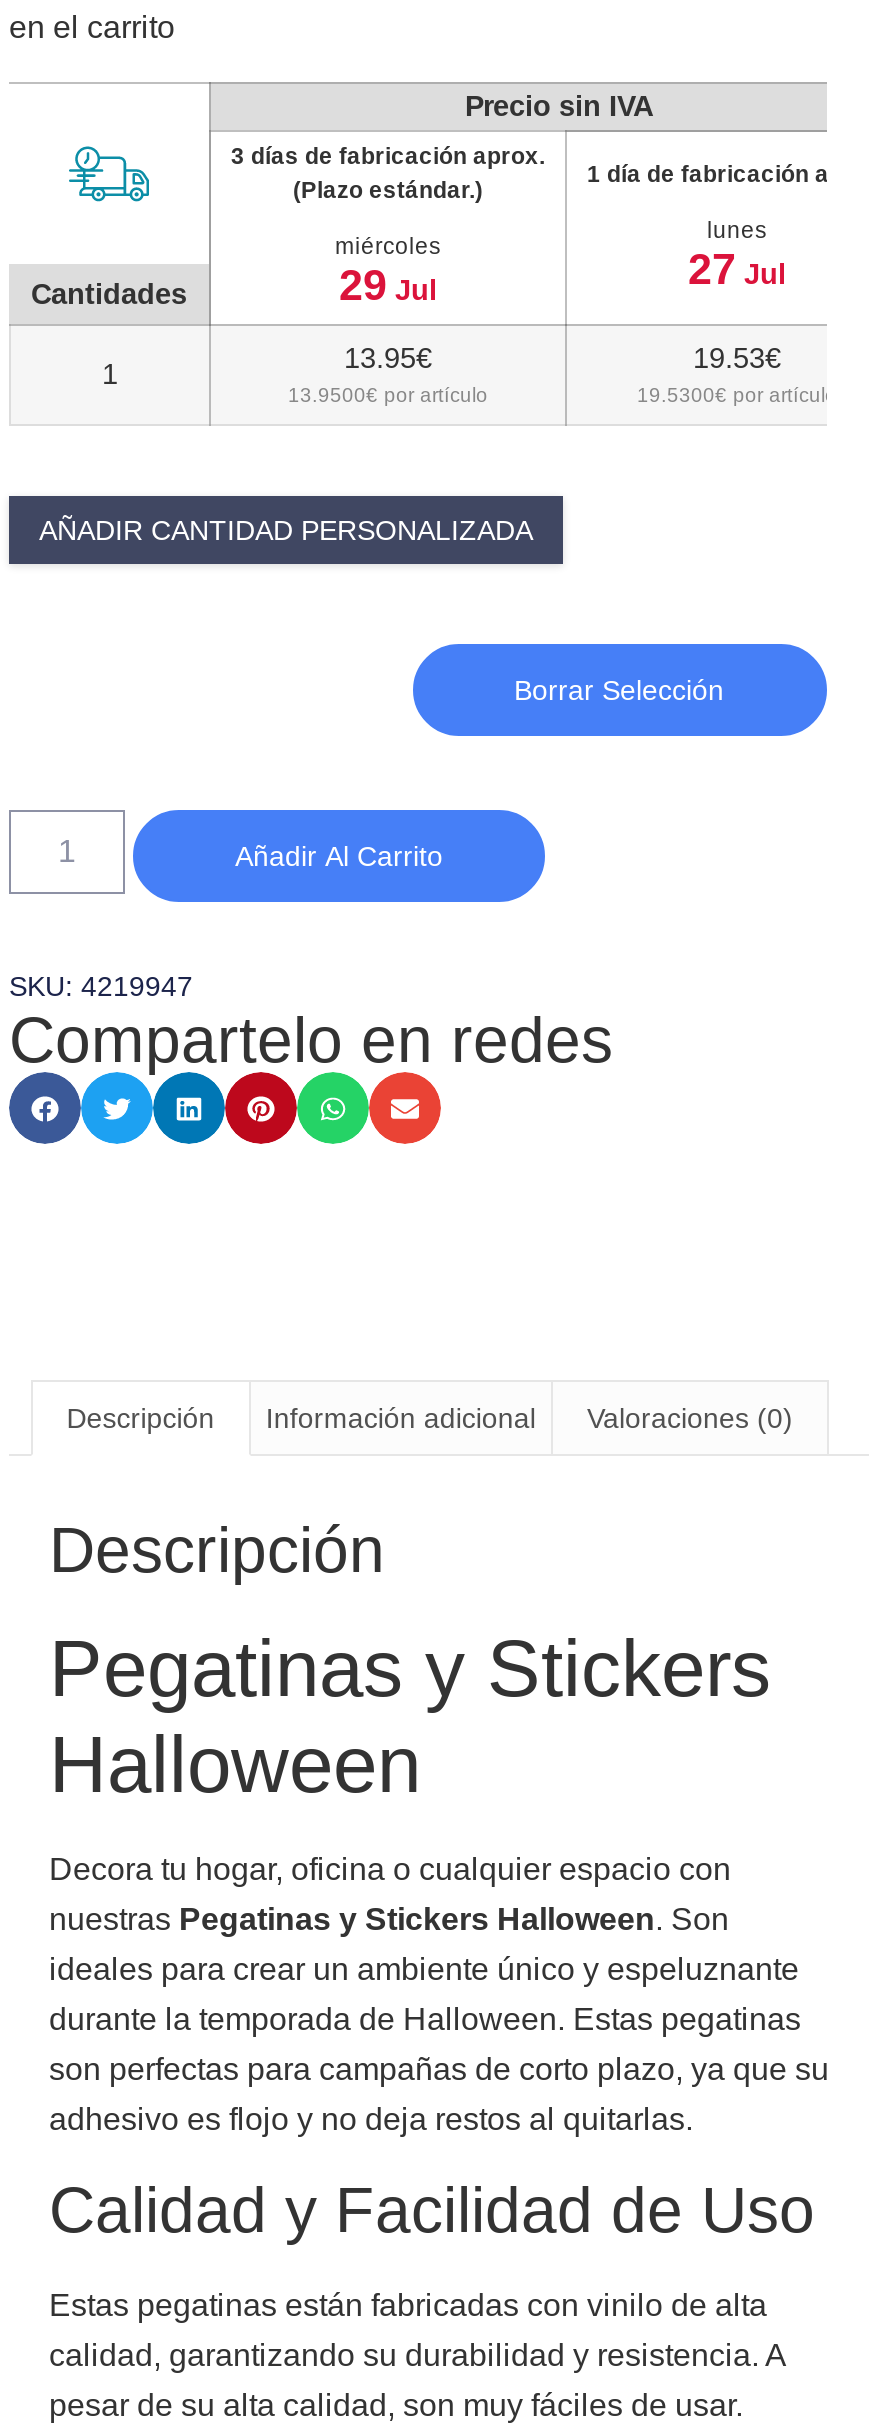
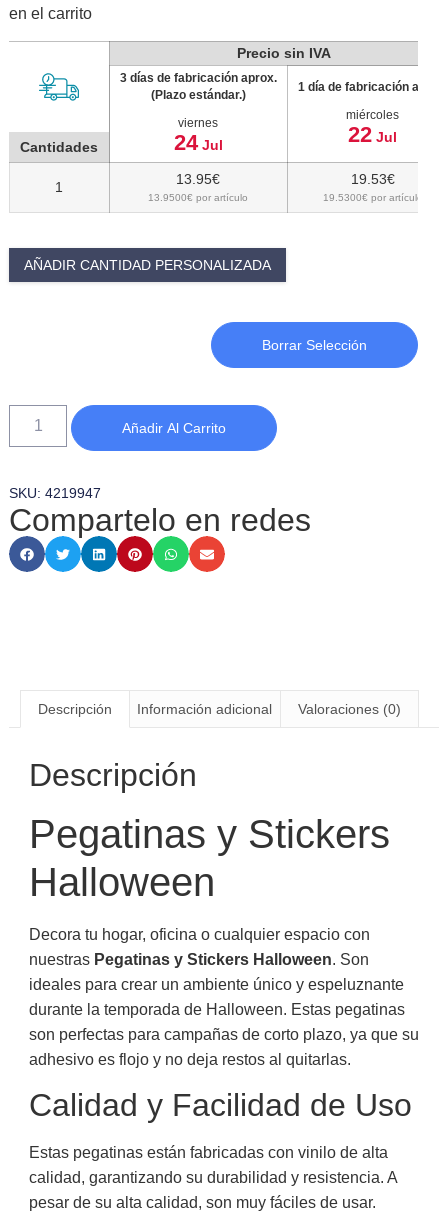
[688,219,786,295] lunes | 27 Jul -> [346,109,399,147] miércoles | 22 Jul
[335,235,441,311] miércoles | 29 Jul -> [174,117,223,155] viernes | 24 Jul

